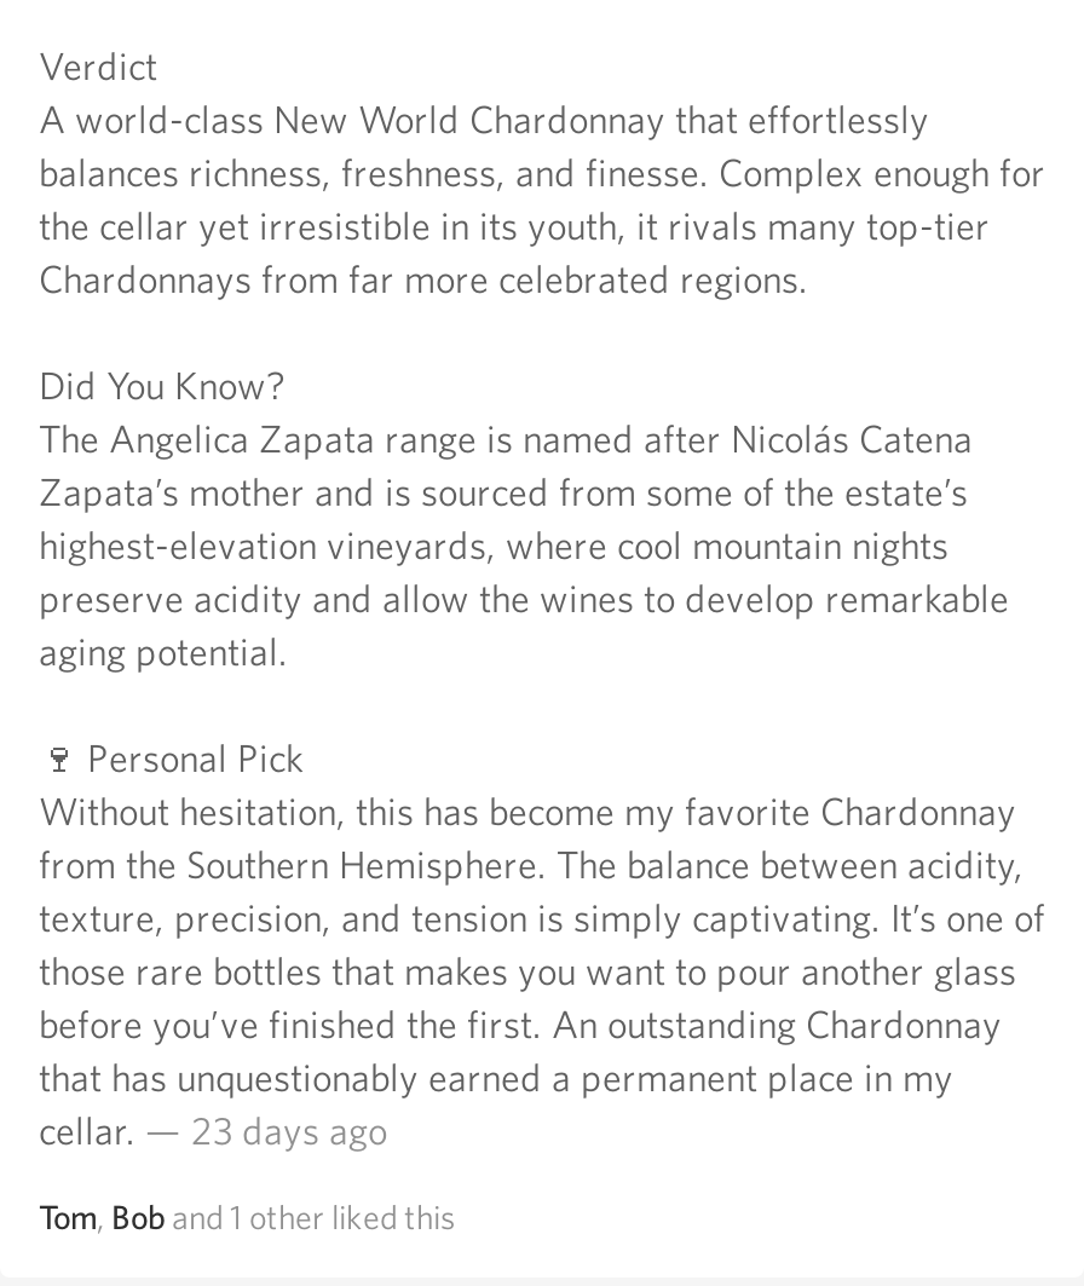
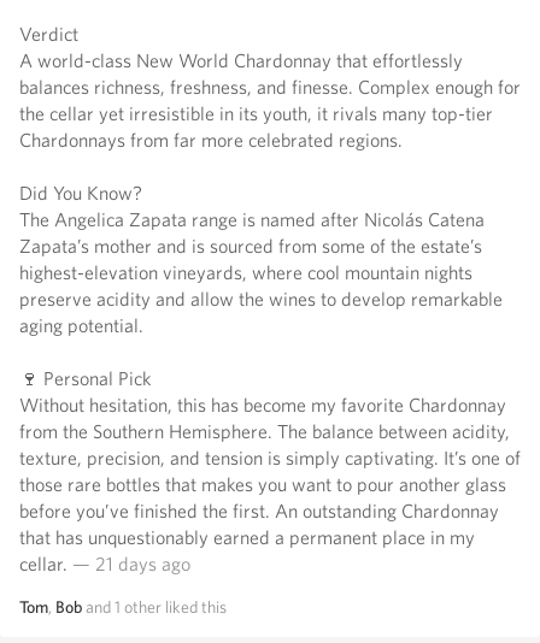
[39,1108,387,1154] cellar. — 23 days ago -> [19,553,190,576] cellar. — 21 days ago

